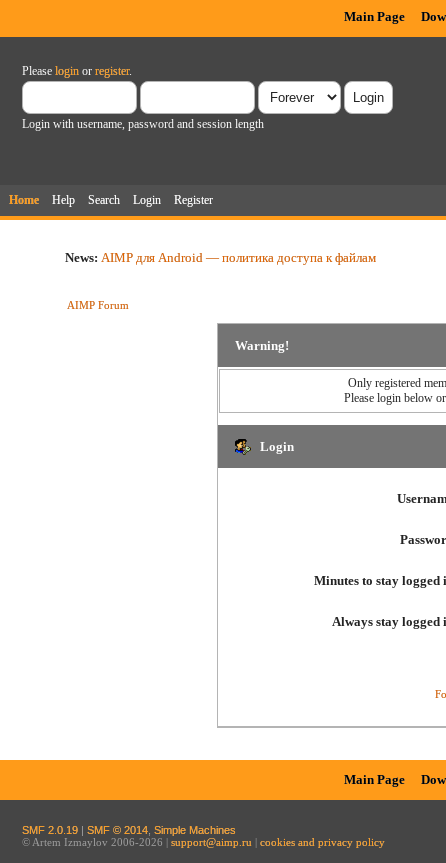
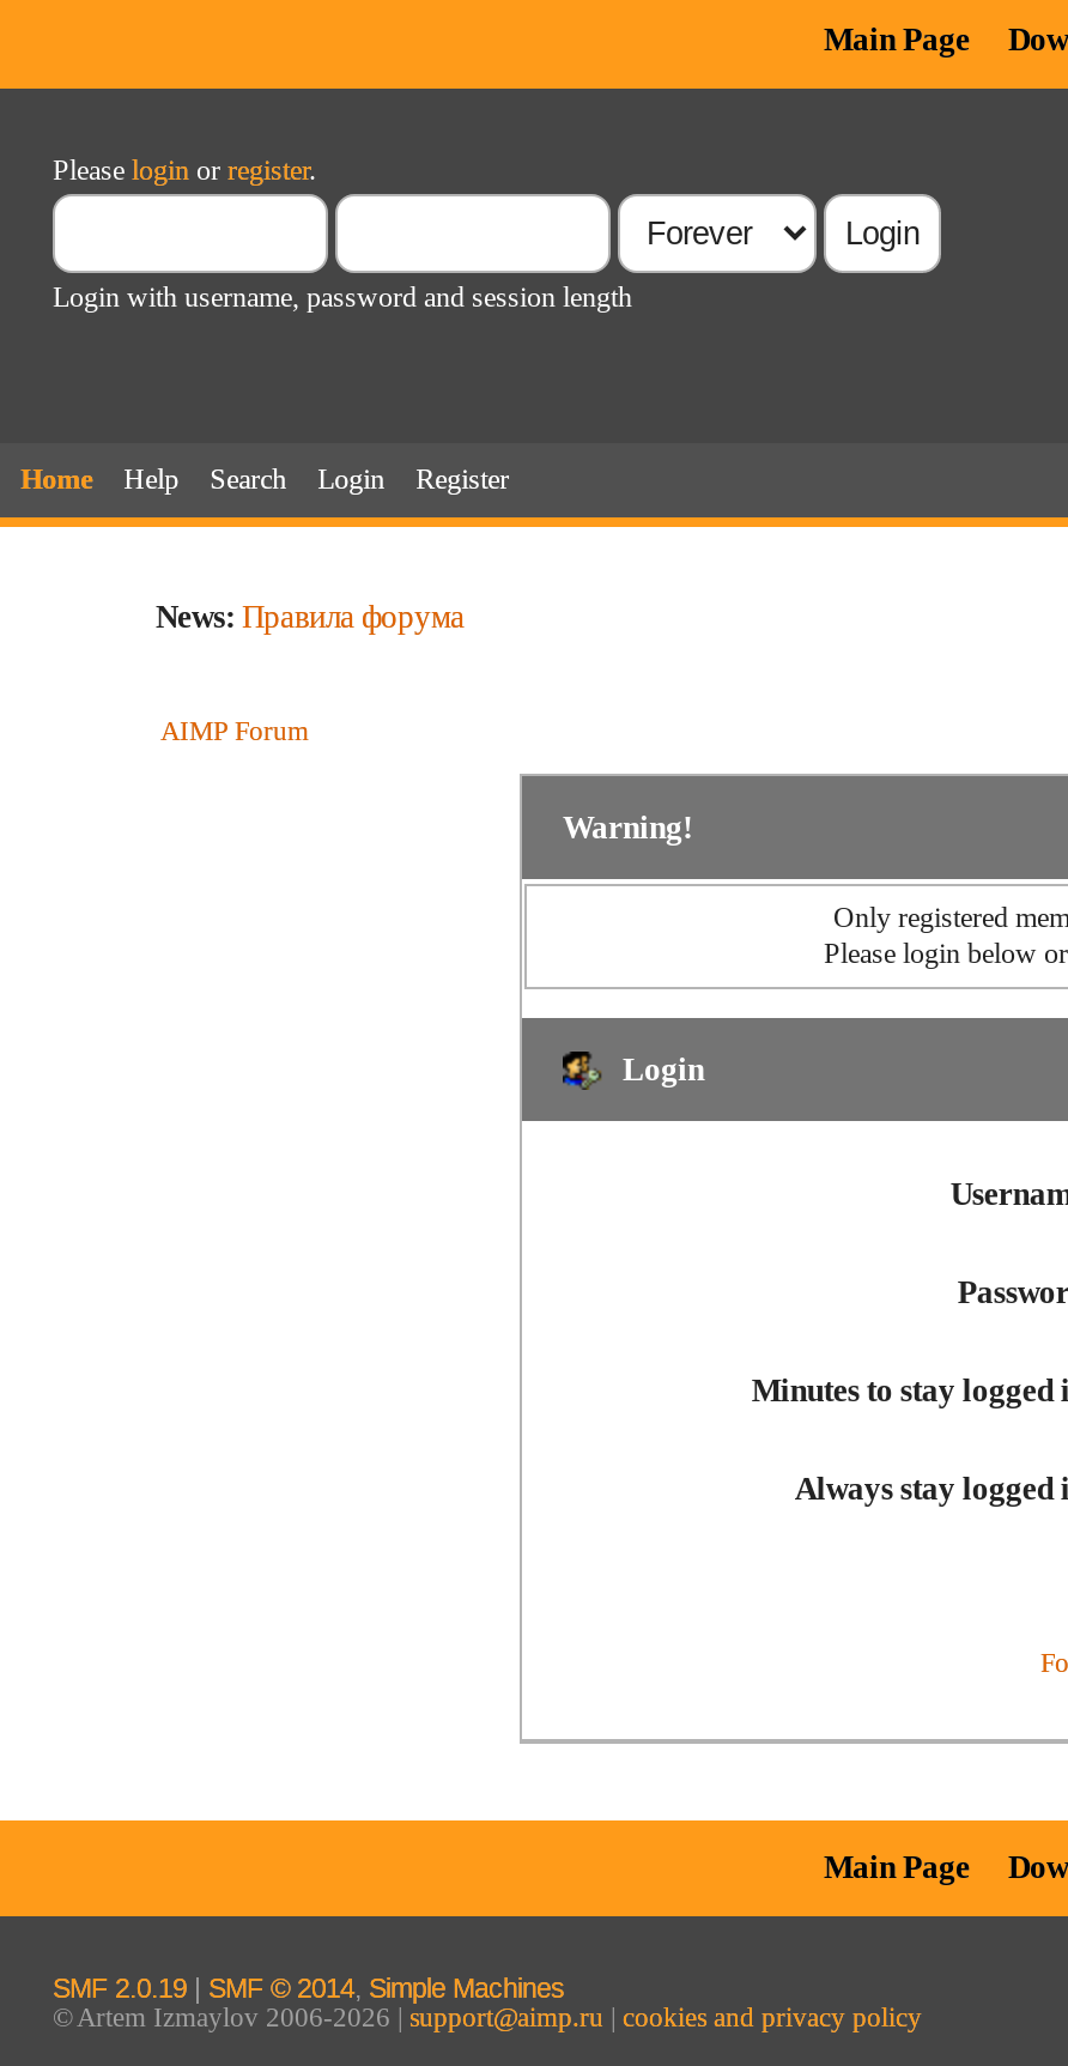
[65,250,376,265] News: AIMP для Android — политика доступа к файлам -> [156,599,465,635] News: Правила форума

